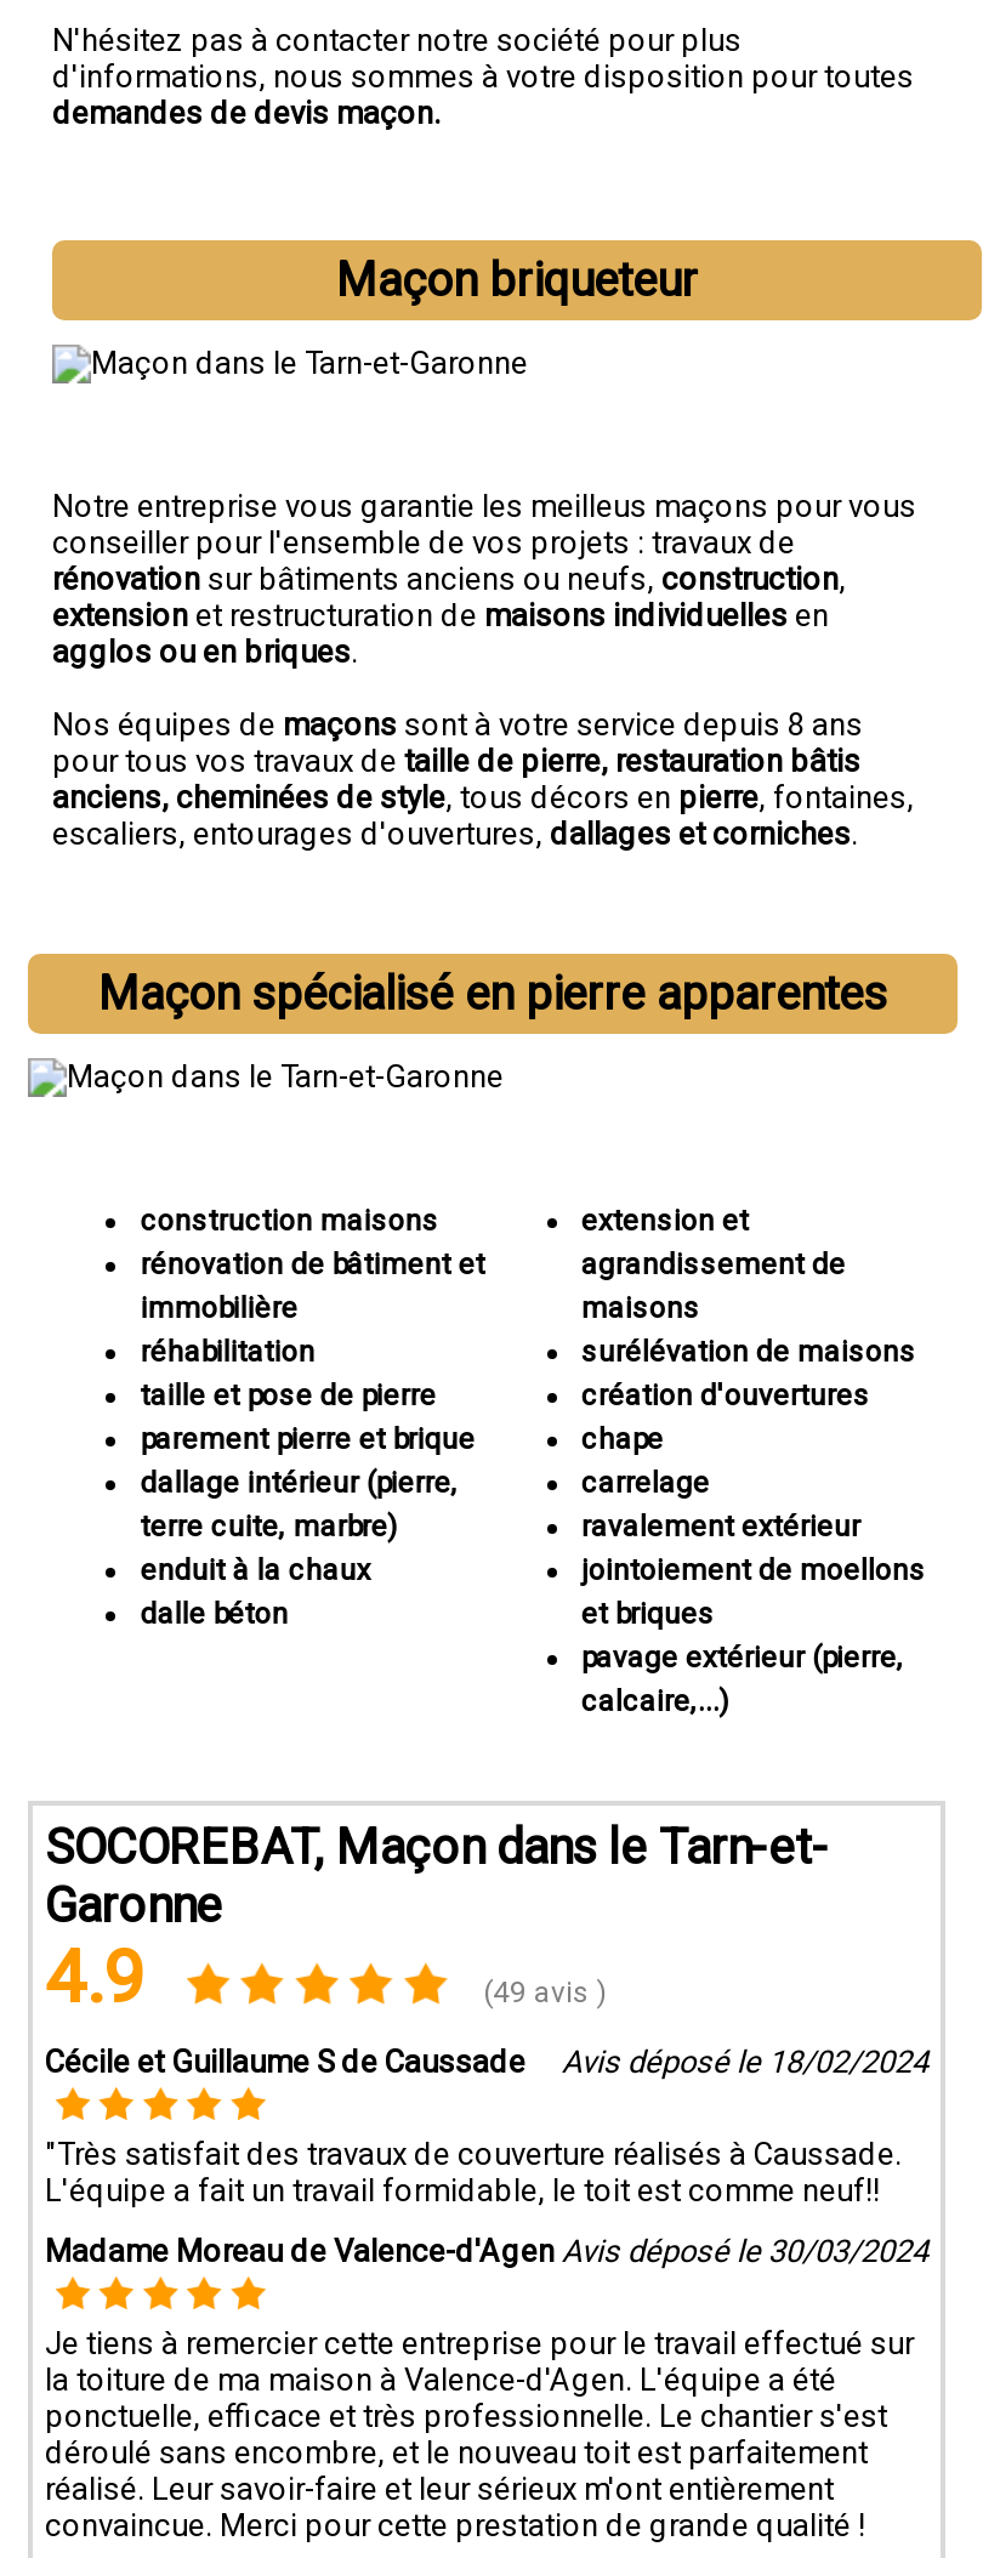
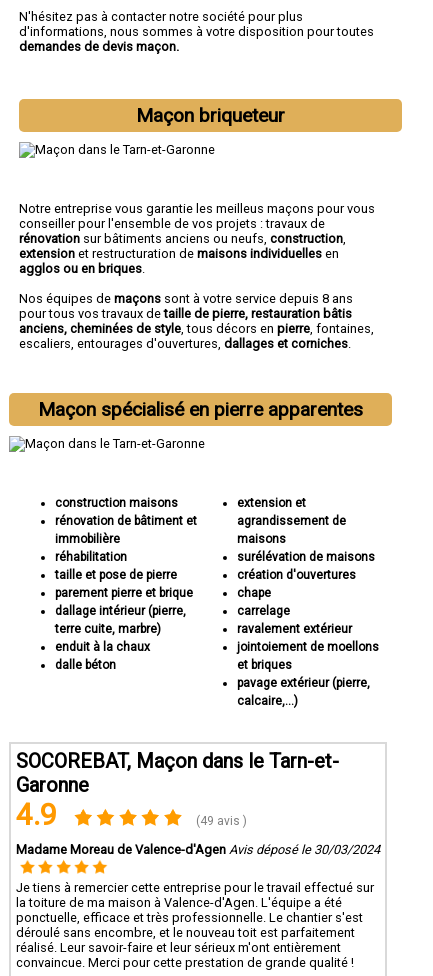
[45,2044,928,2209] Cécile et Guillaume S de Caussade | Avis déposé le 18/02/2024 | "Très satisfait des travaux de couverture réalisés à Caussade. | L'équipe a fait un travail formidable, le toit est comme neuf!! -> none

